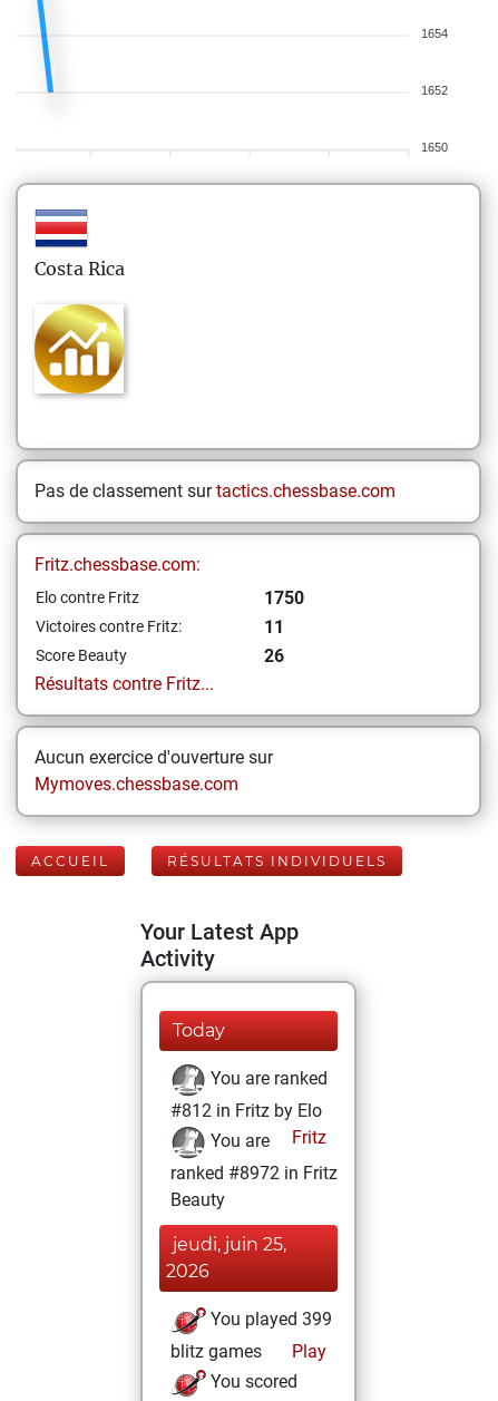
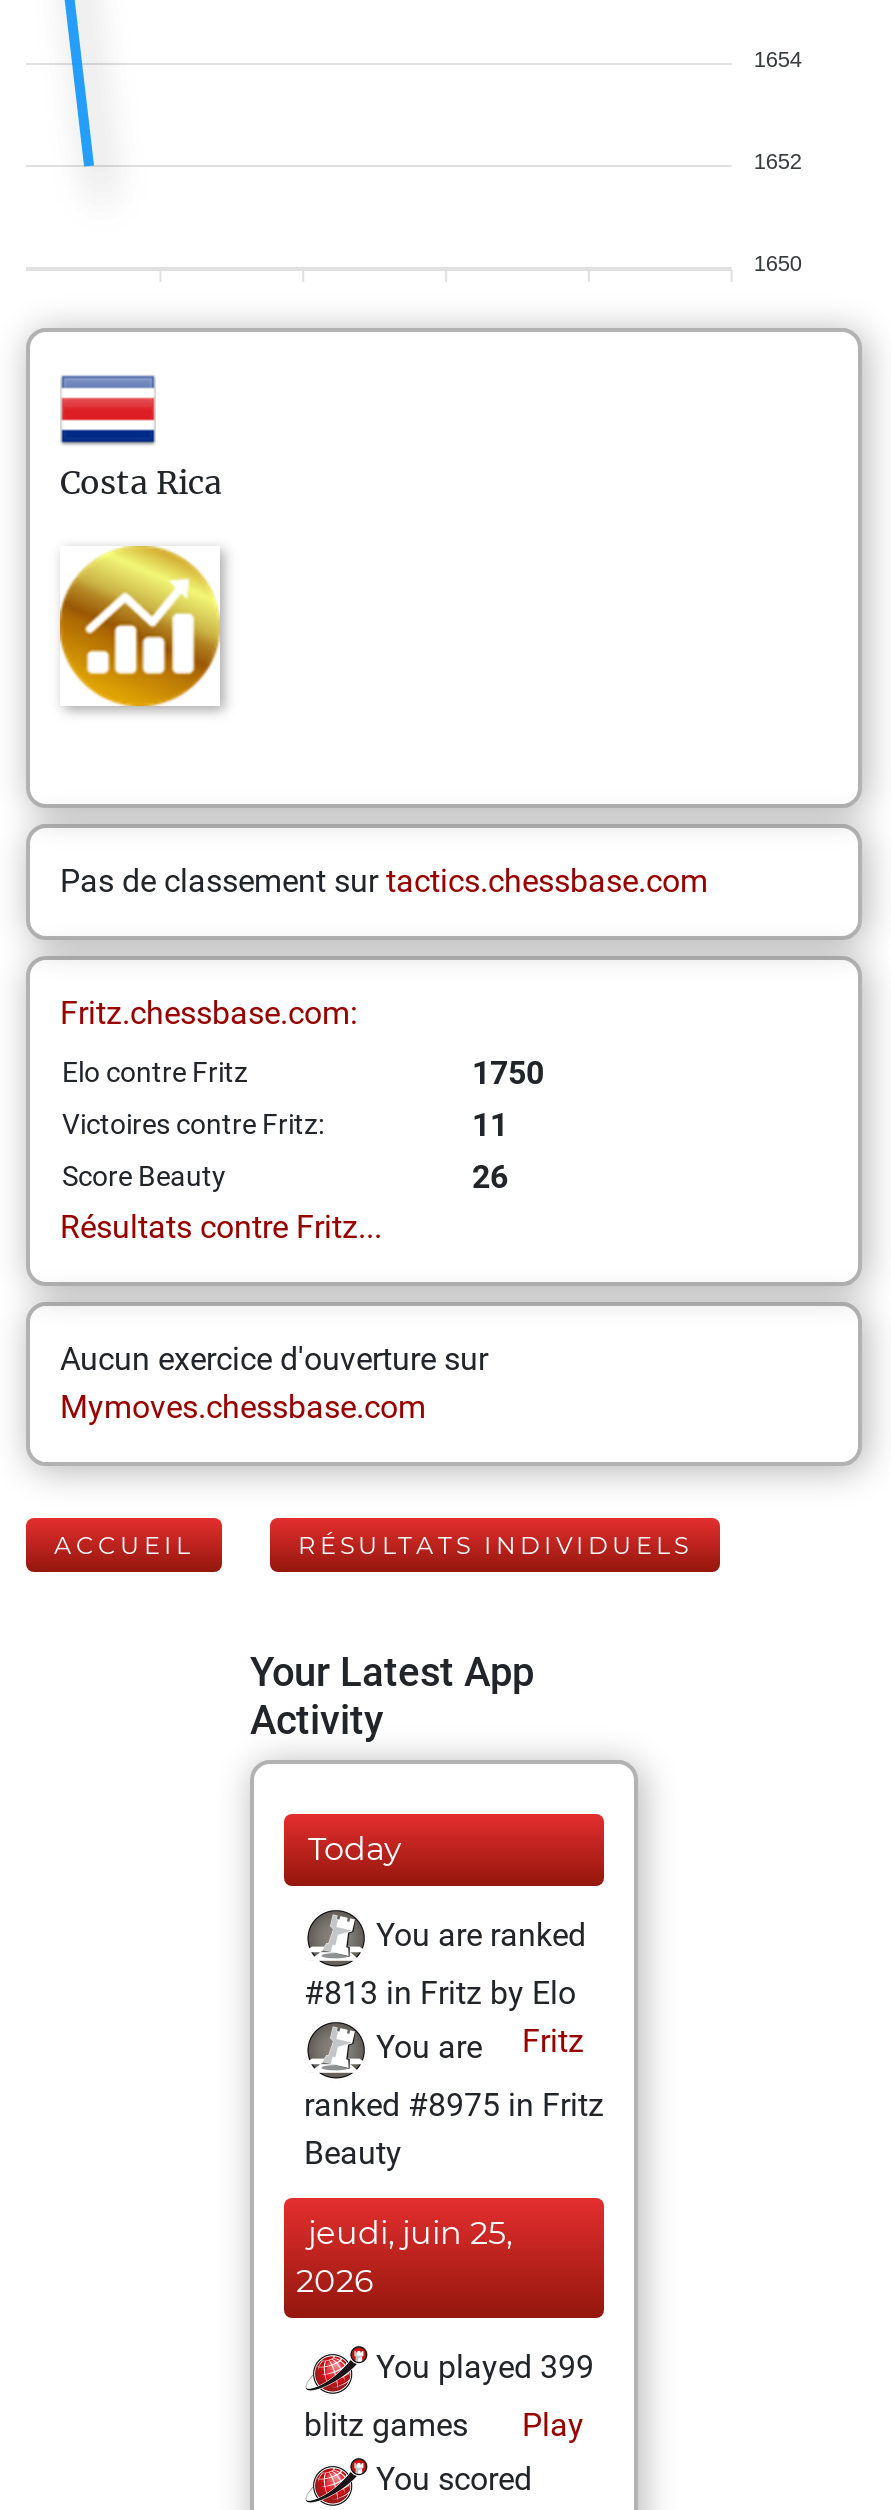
[170,1100,322,1121] #812 in Fritz by Elo -> [304,1974,576,2012] #813 in Fritz by Elo
[170,1162,338,1184] ranked #8972 in Fritz -> [304,2086,604,2124] ranked #8975 in Fritz

